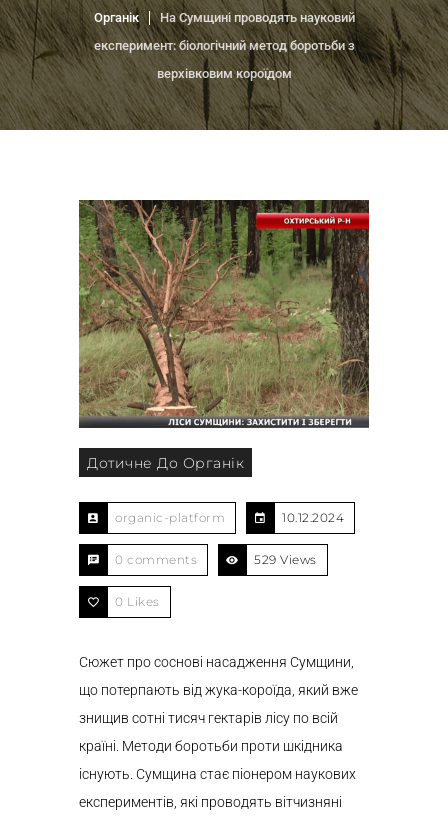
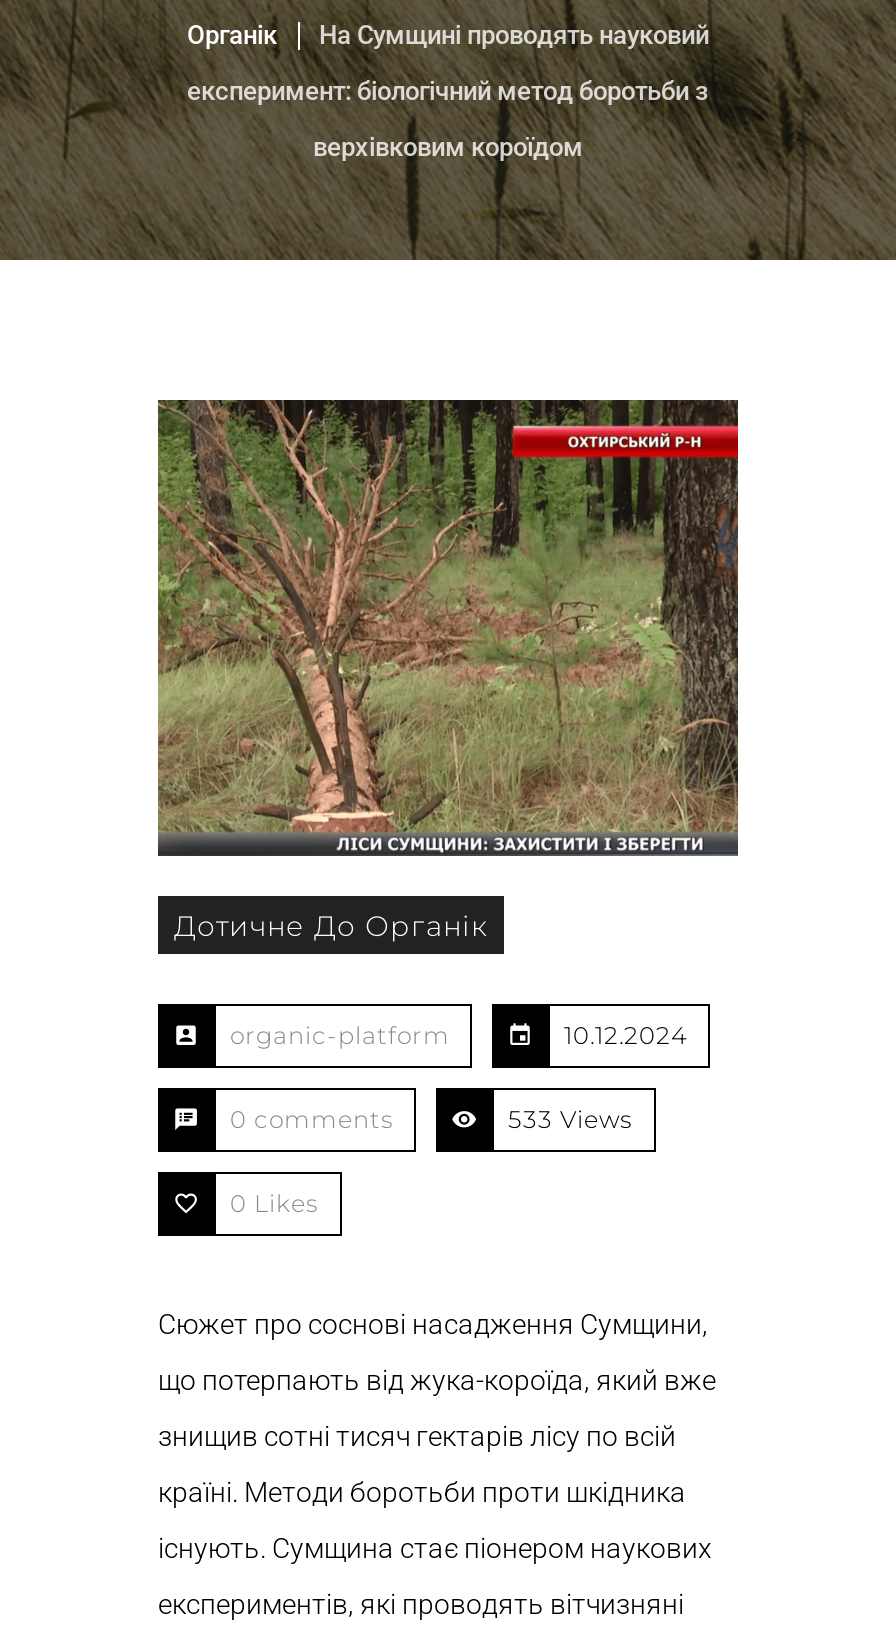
[254,552,316,567] 529 Views -> [508,1104,633,1134] 533 Views

